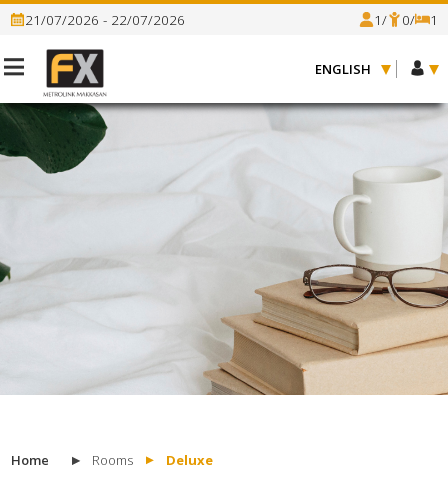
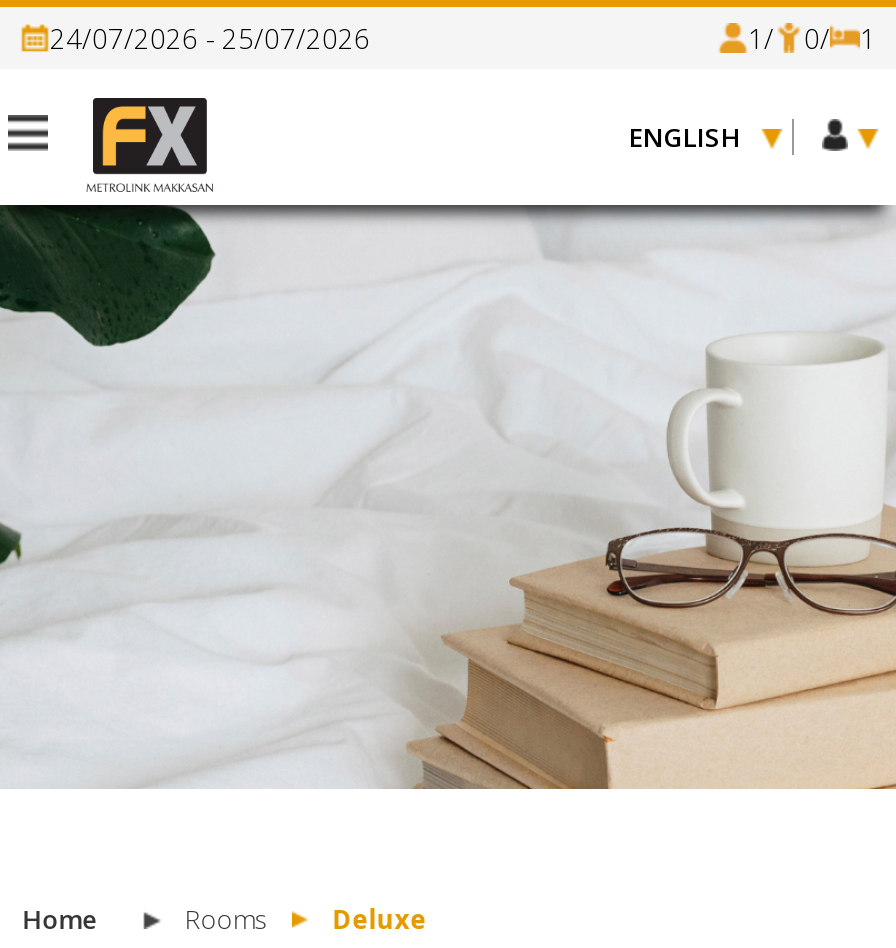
[25,10,185,29] 21/07/2026 - 22/07/2026 -> [50,19,370,57] 24/07/2026 - 25/07/2026

